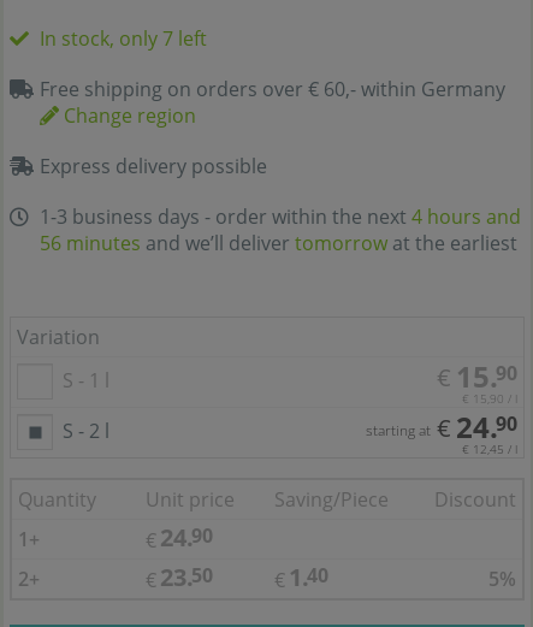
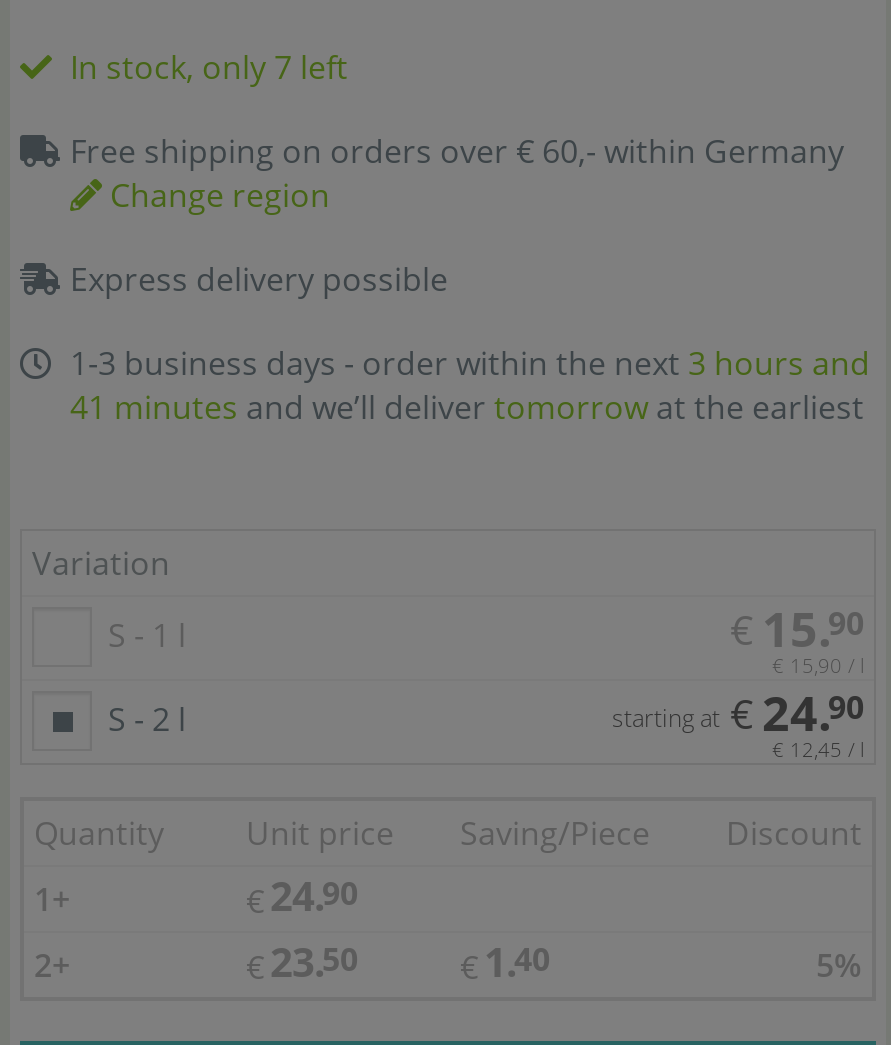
[40,203,521,230] 1-3 business days - order within the next 4 hours and -> [70,341,870,385] 1-3 business days - order within the next 3 hours and
[40,230,517,256] 56 minutes and we’ll deliver tomorrow at the earliest -> [70,385,864,429] 41 minutes and we’ll deliver tomorrow at the earliest

